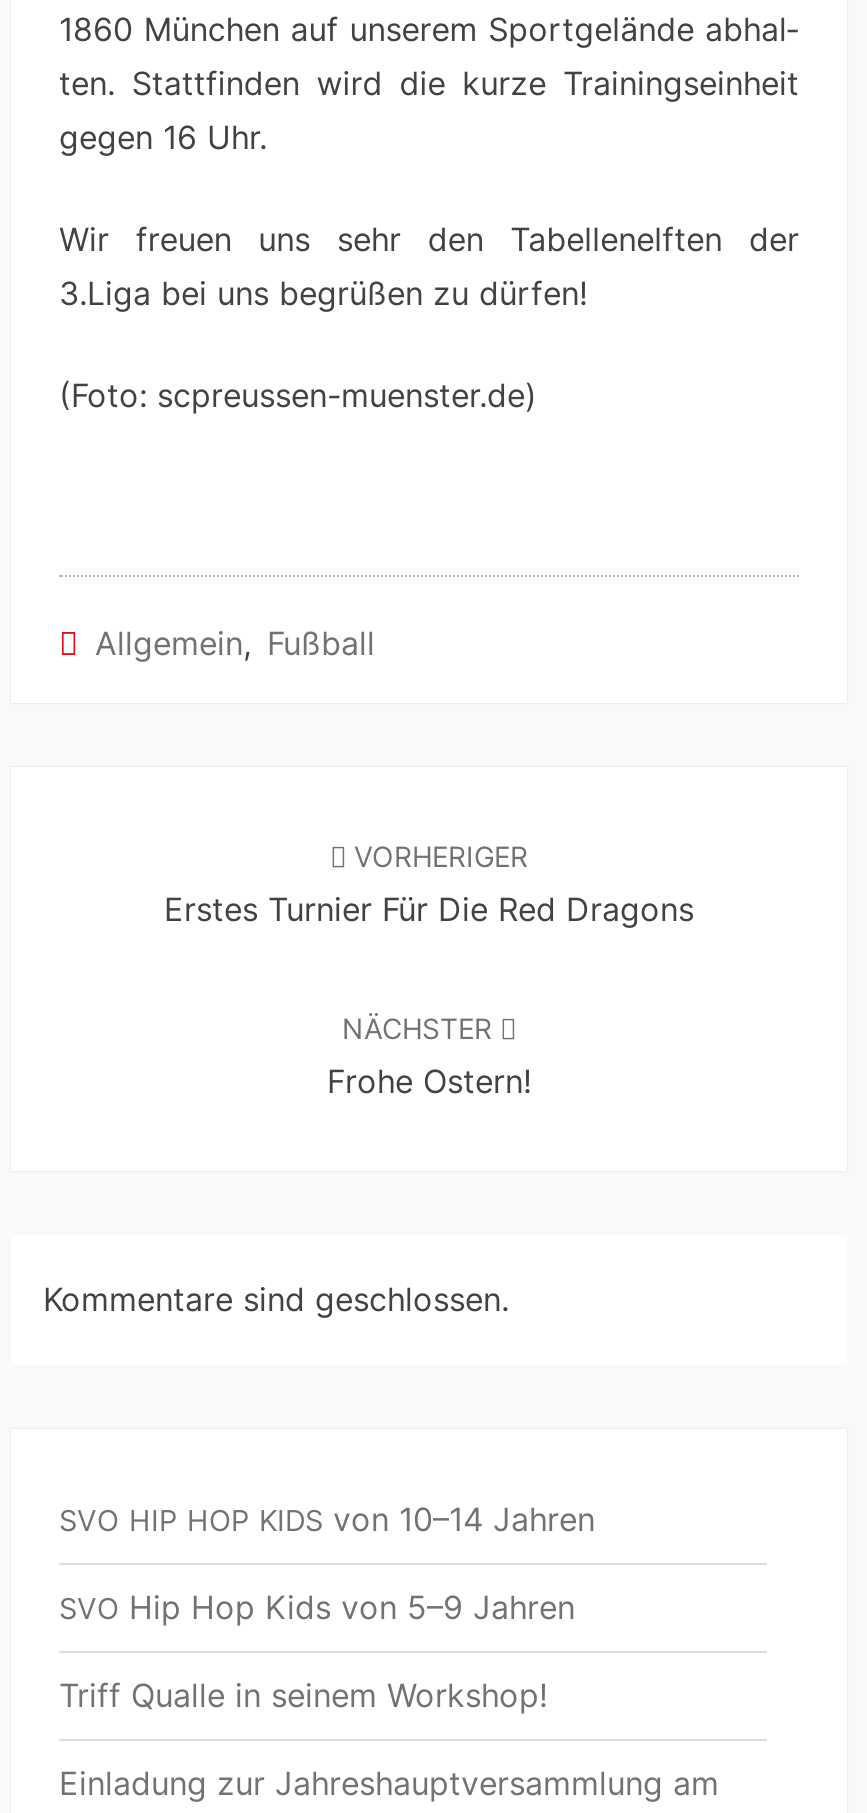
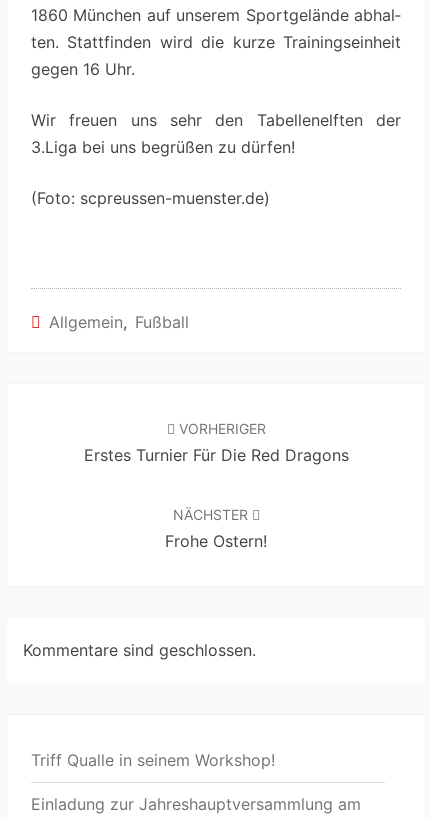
[59,1500,595,1628] SVO HIP HOP KIDS von 10–14 Jahren | SVO Hip Hop Kids von 5–9 Jahren -> none

